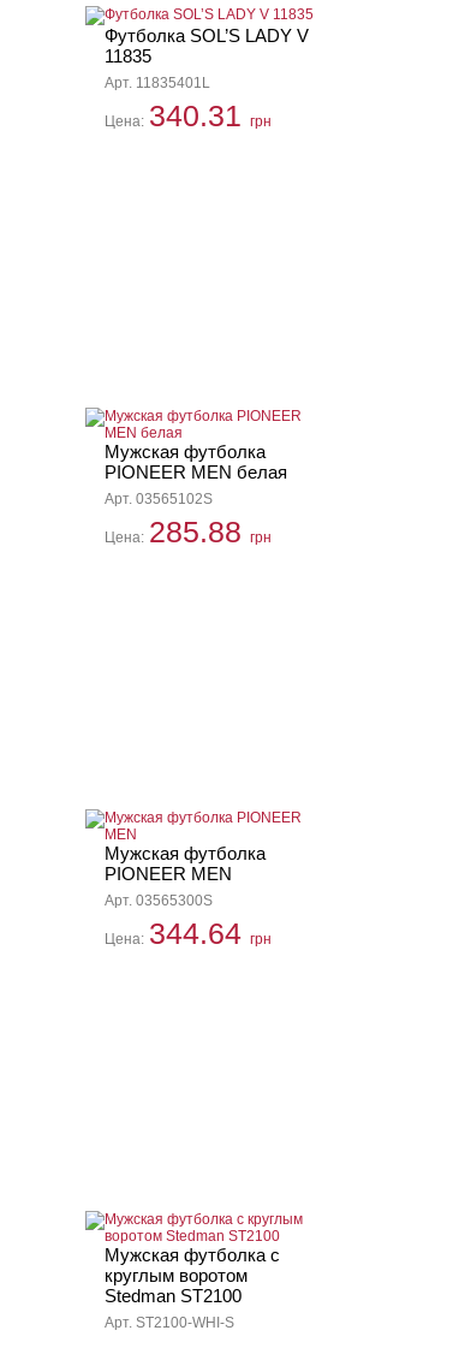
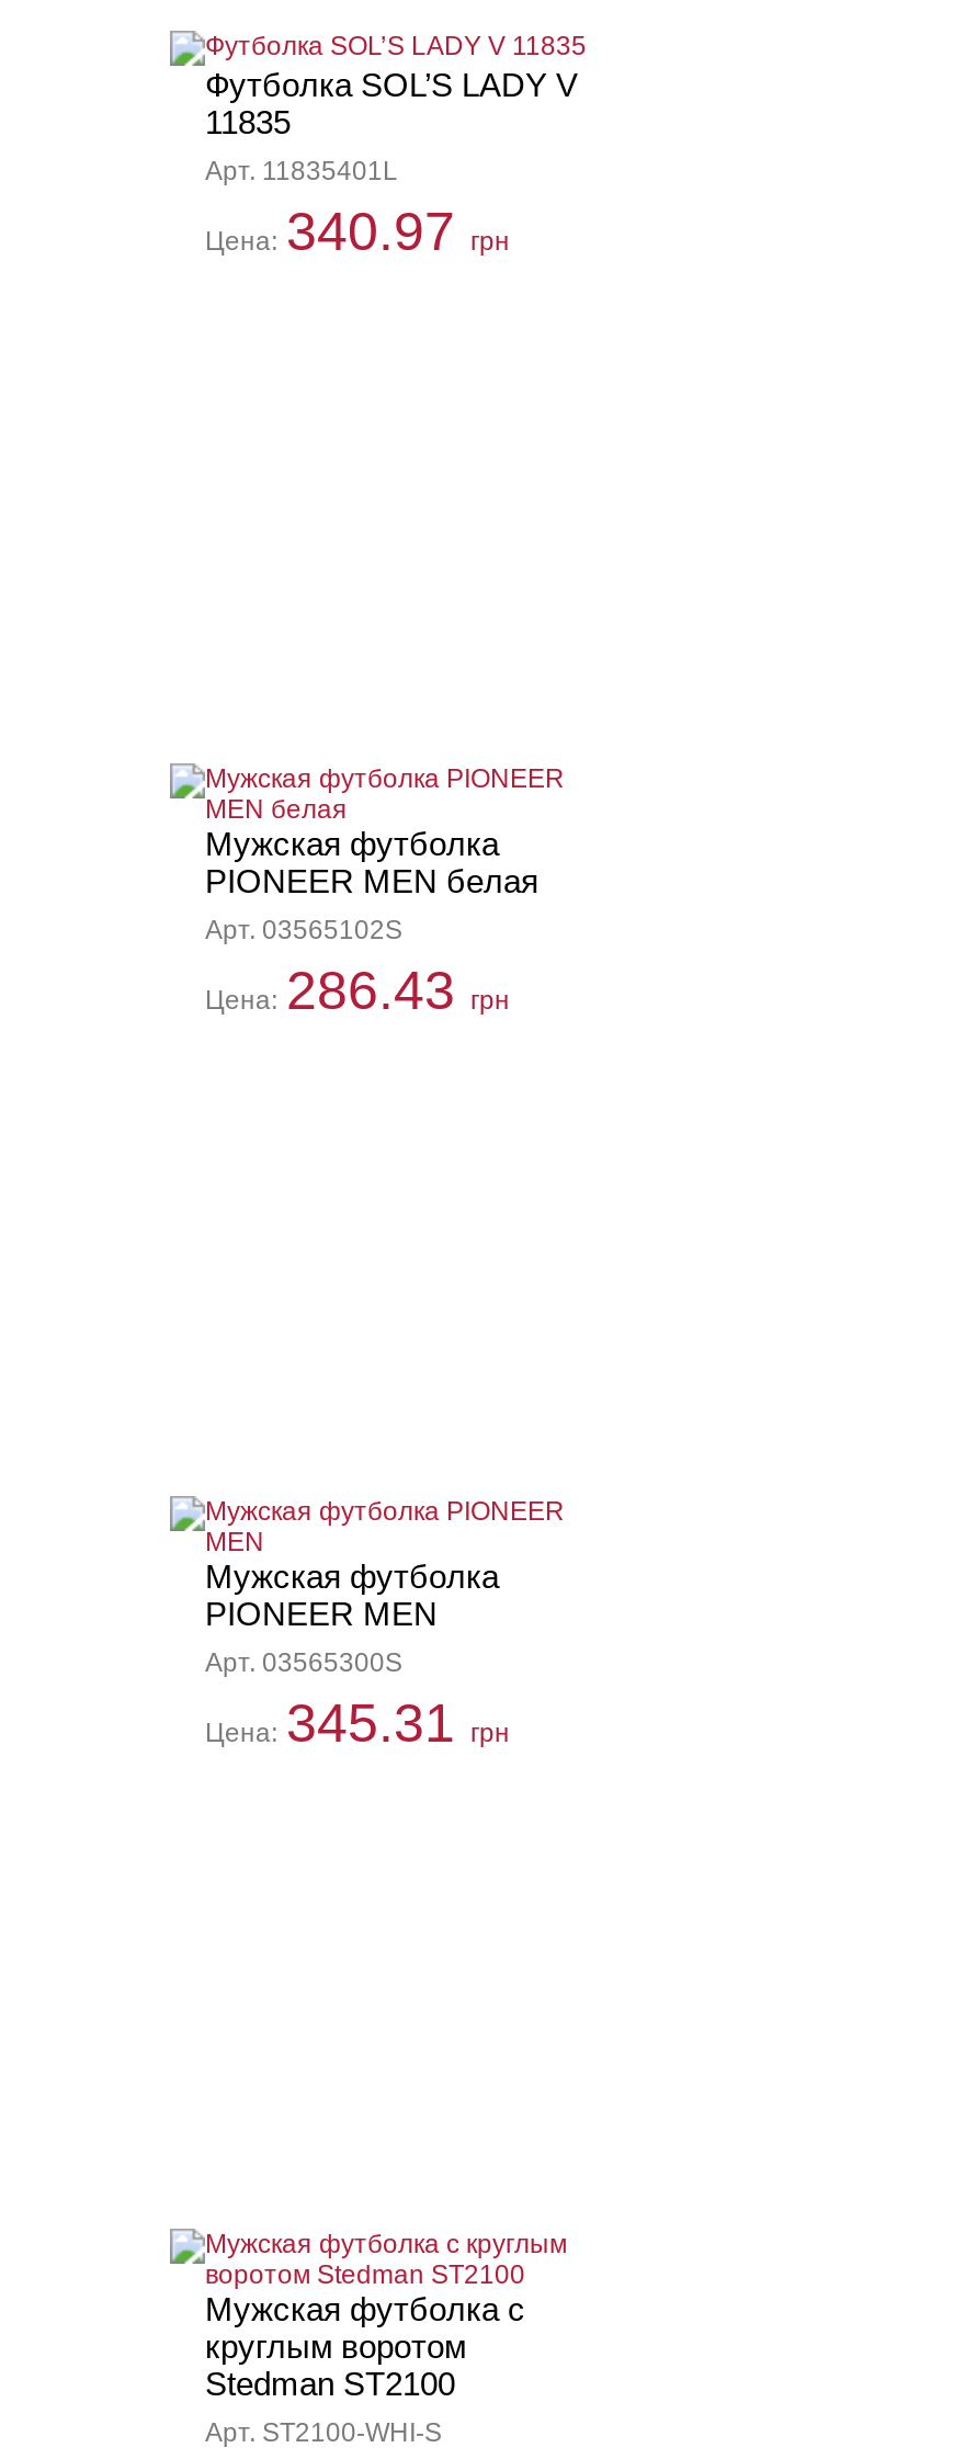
[105,99,272,132] Цена: 340.31 грн -> [205,200,510,261] Цена: 340.97 грн
[105,515,272,548] Цена: 285.88 грн -> [205,959,510,1020] Цена: 286.43 грн
[105,916,272,950] Цена: 344.64 грн -> [205,1691,510,1753] Цена: 345.31 грн

